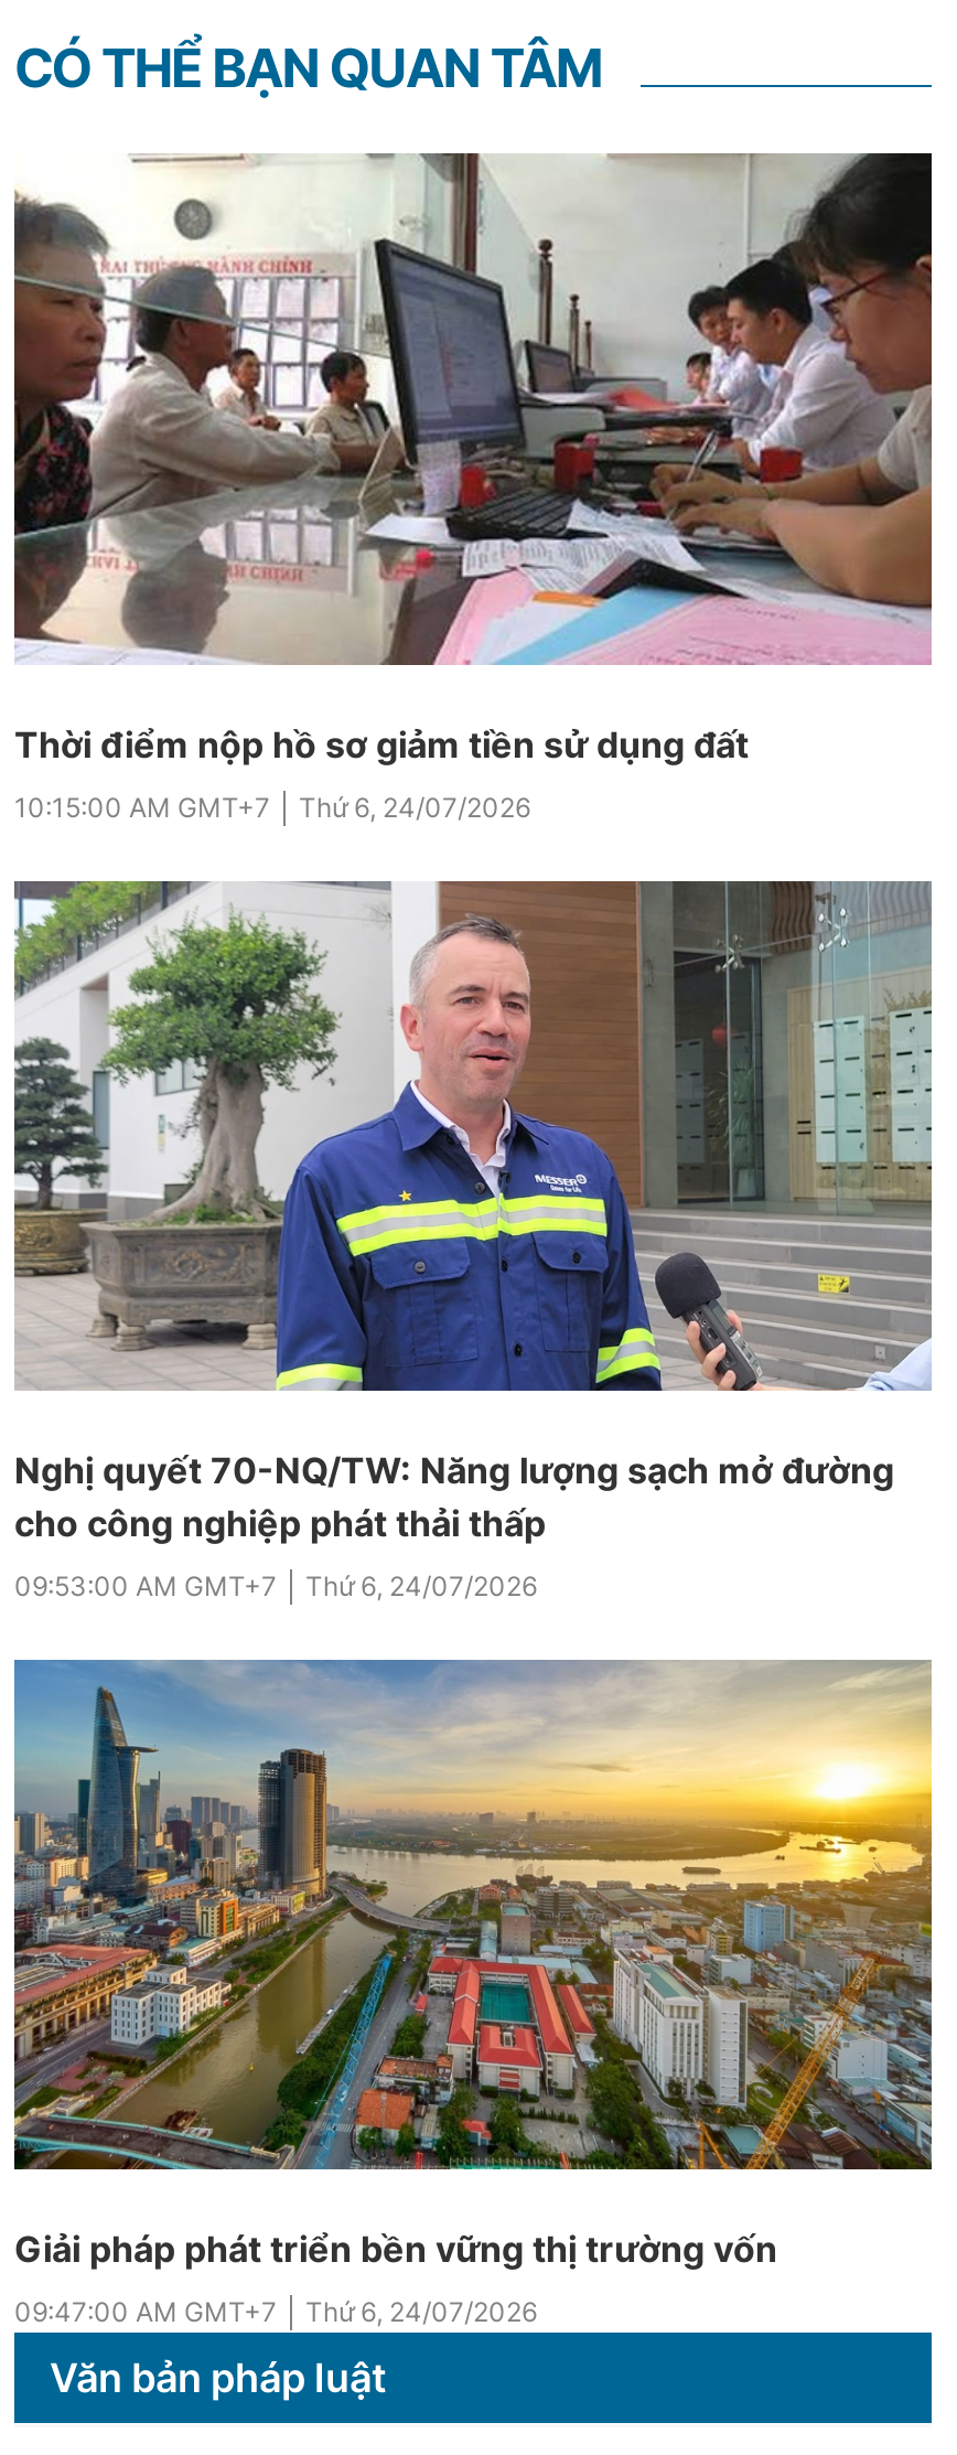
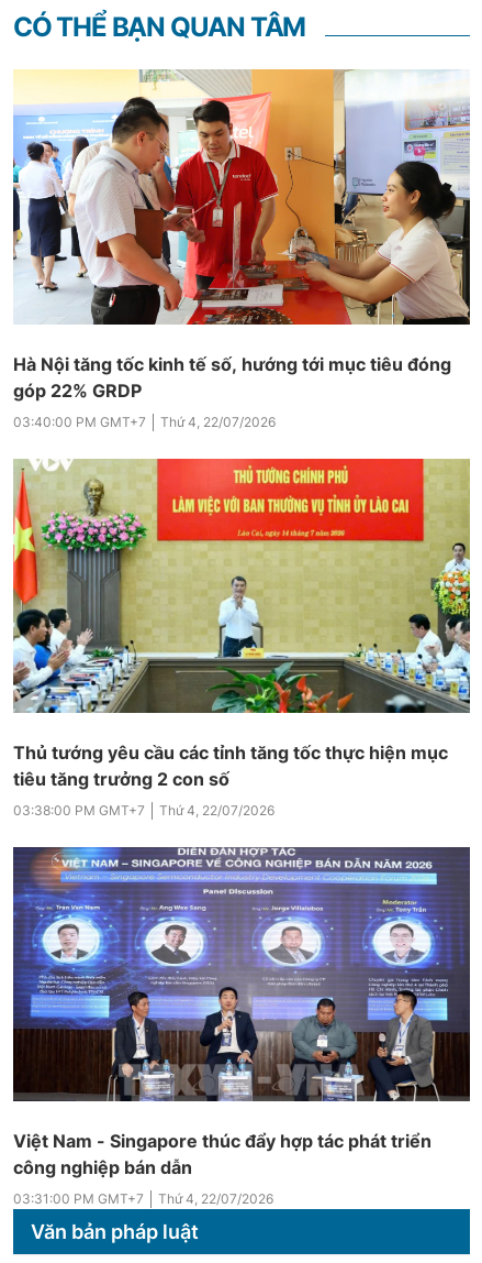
[12,151,934,766] [image] | Thời điểm nộp hồ sơ giảm tiền sử dụng đất -> [12,69,471,401] [image] | Hà Nội tăng tốc kinh tế số, hướng tới mục tiêu đóng | góp 22% GRDP
[14,790,530,823] 10:15:00 AM GMT+7 | Thứ 6, 24/07/2026 -> [13,413,276,430] 03:40:00 PM GMT+7 | Thứ 4, 22/07/2026
[12,879,932,1544] [image] | Nghị quyết 70-NQ/TW: Năng lượng sạch mở đường | cho công nghiệp phát thải thấp -> [12,458,470,790] [image] | Thủ tướng yêu cầu các tỉnh tăng tốc thực hiện mục | tiêu tăng trưởng 2 con số
[14,1569,537,1602] 09:53:00 AM GMT+7 | Thứ 6, 24/07/2026 -> [13,802,274,818] 03:38:00 PM GMT+7 | Thứ 4, 22/07/2026
[12,1658,934,2270] [image] | Giải pháp phát triển bền vững thị trường vốn -> [12,846,471,1178] [image] | Việt Nam - Singapore thúc đẩy hợp tác phát triển | công nghiệp bán dẫn
[14,2295,537,2328] 09:47:00 AM GMT+7 | Thứ 6, 24/07/2026 -> [13,1190,273,1207] 03:31:00 PM GMT+7 | Thứ 4, 22/07/2026

